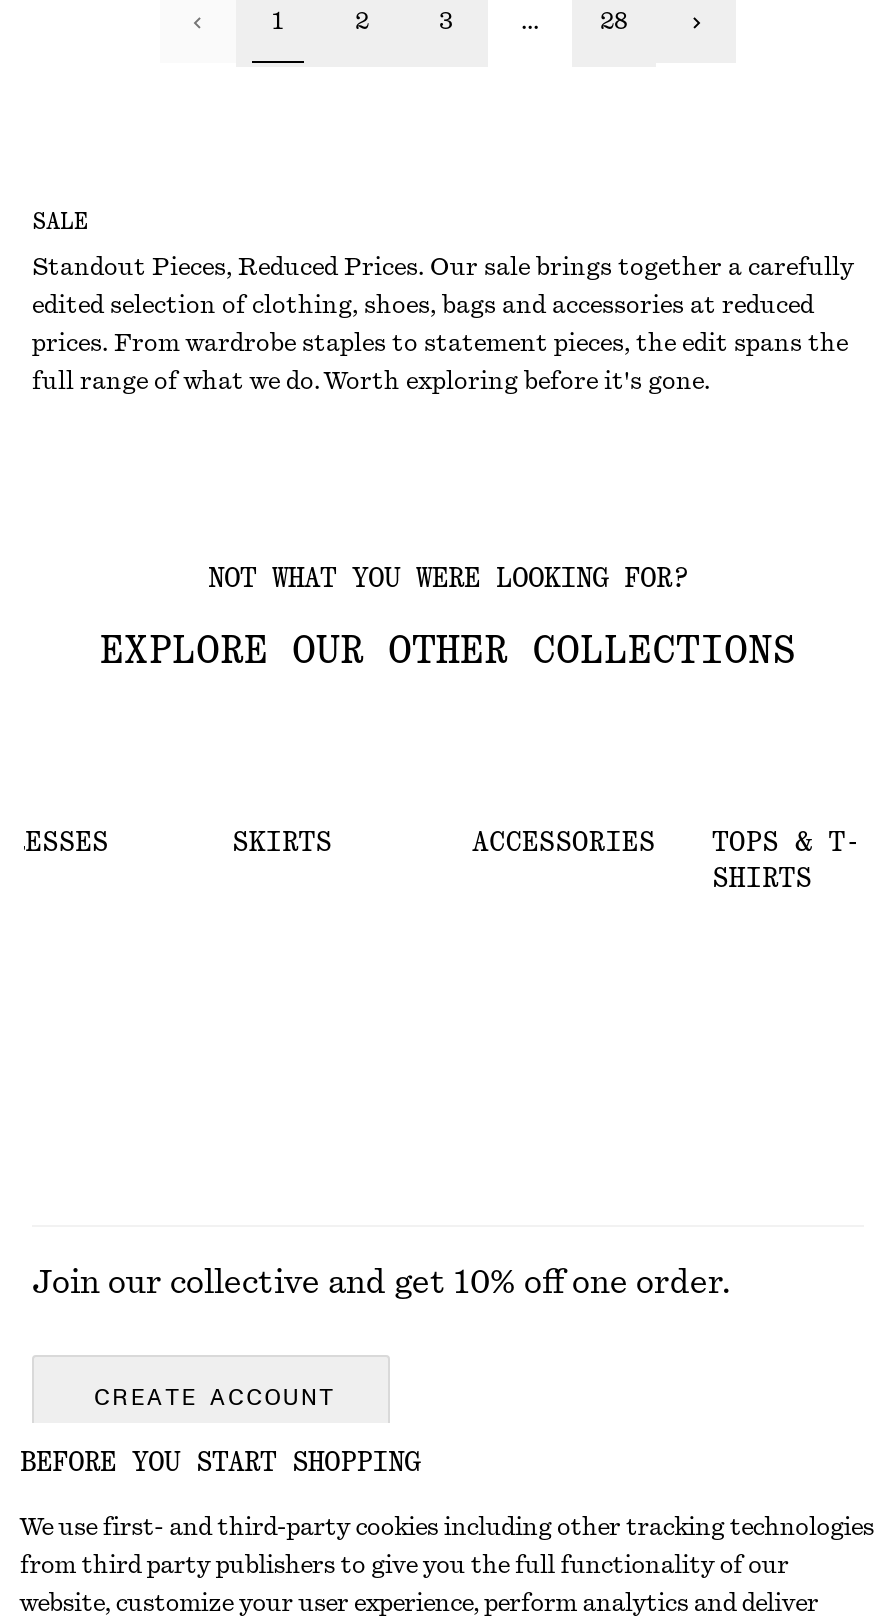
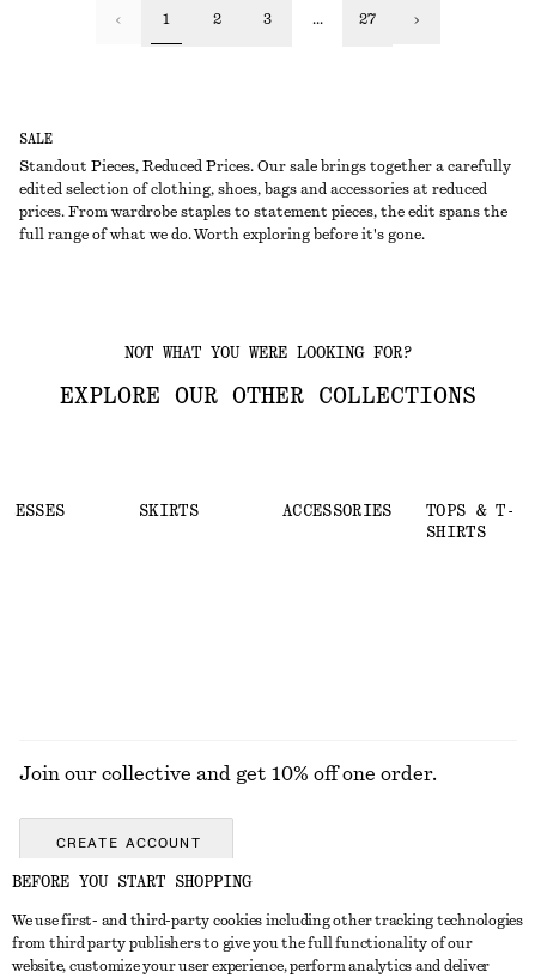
[600,9,628,33] 28 -> [359,12,376,26] 27

